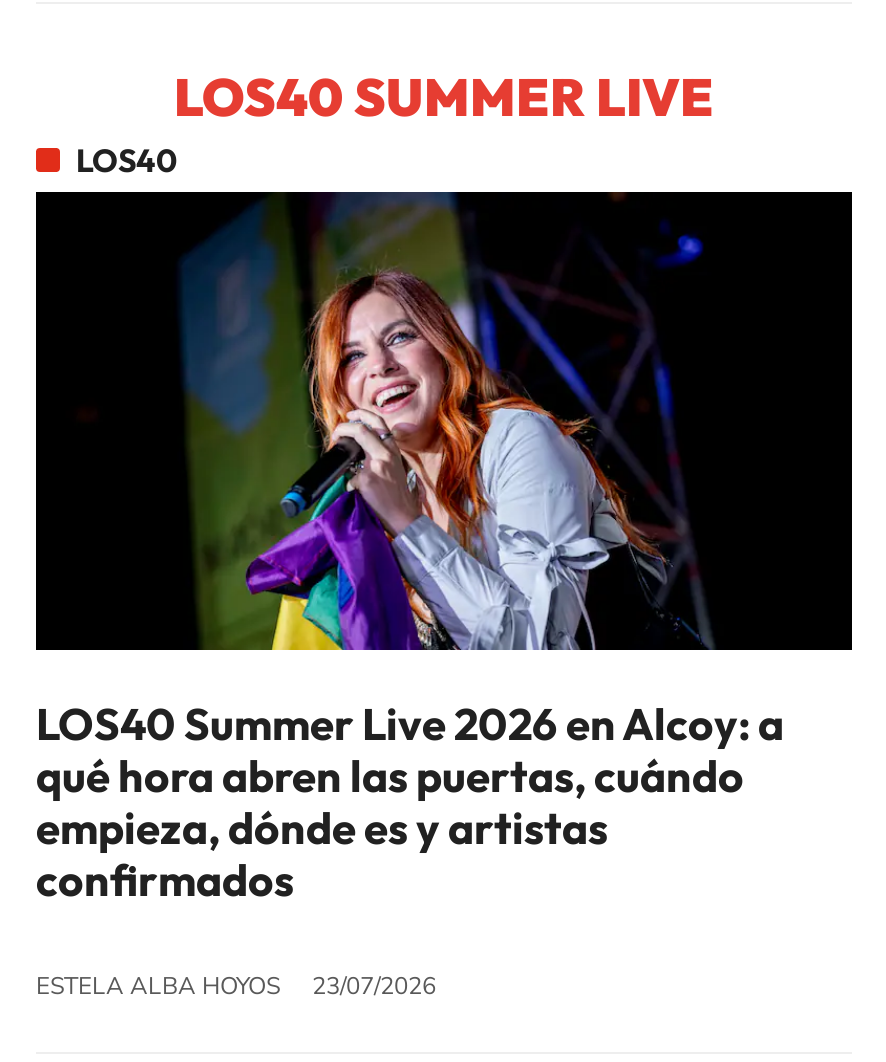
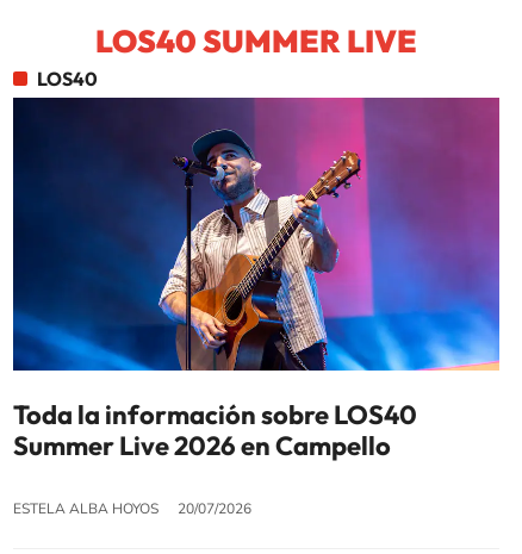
[36,190,854,908] [image] | LOS40 Summer Live 2026 en Alcoy: a | qué hora abren las puertas, cuándo | empieza, dónde es y artistas | confirmados -> [12,97,501,462] [image] | Toda la información sobre LOS40 | Summer Live 2026 en Campello
[36,970,436,1002] ESTELA ALBA HOYOS 23/07/2026 -> [13,499,251,518] ESTELA ALBA HOYOS 20/07/2026

